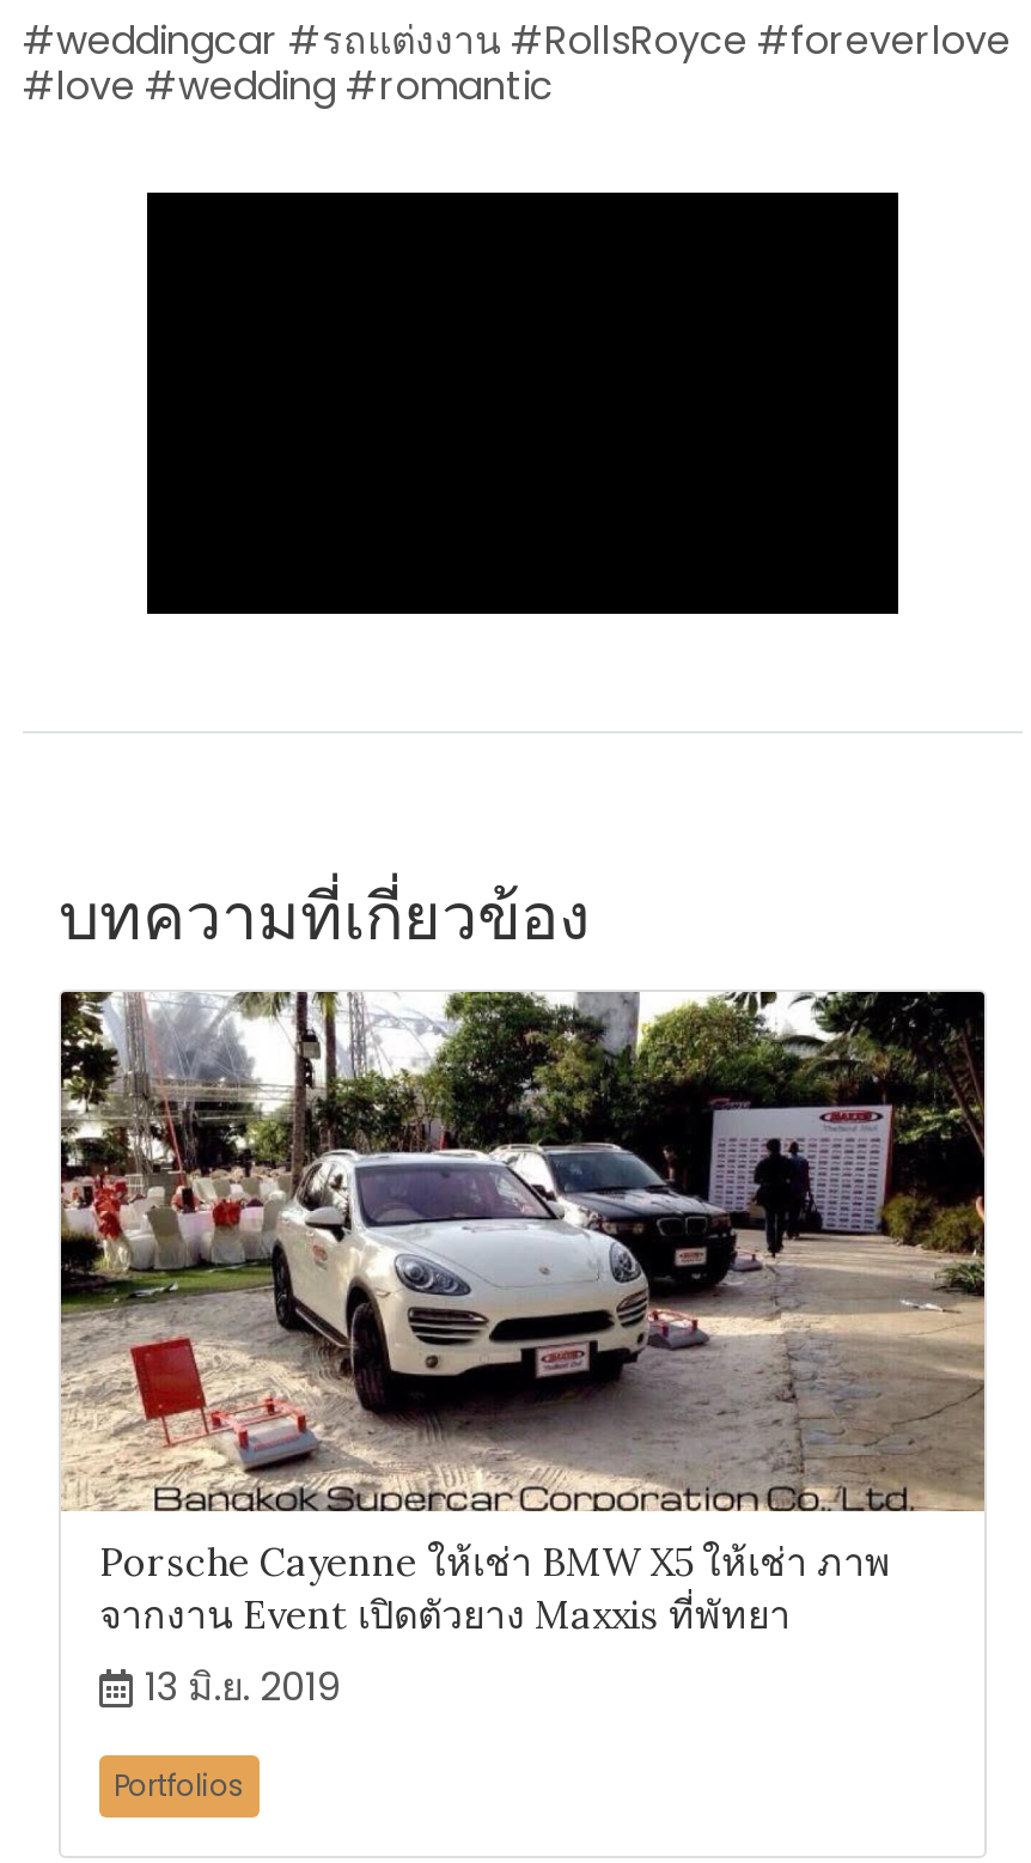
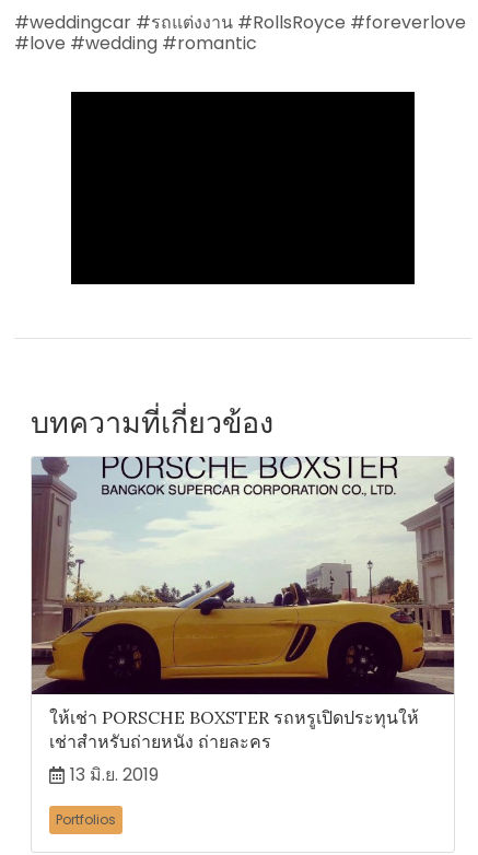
[59,990,987,1639] [image] | Porsche Cayenne ให้เช่า BMW X5 ให้เช่า ภาพ | จากงาน Event เปิดตัวยาง Maxxis ที่พัทยา -> [31,456,455,752] [image] | ให้เช่า PORSCHE BOXSTER รถหรูเปิดประทุนให้ | เช่าสำหรับถ่ายหนัง ถ่ายละคร

